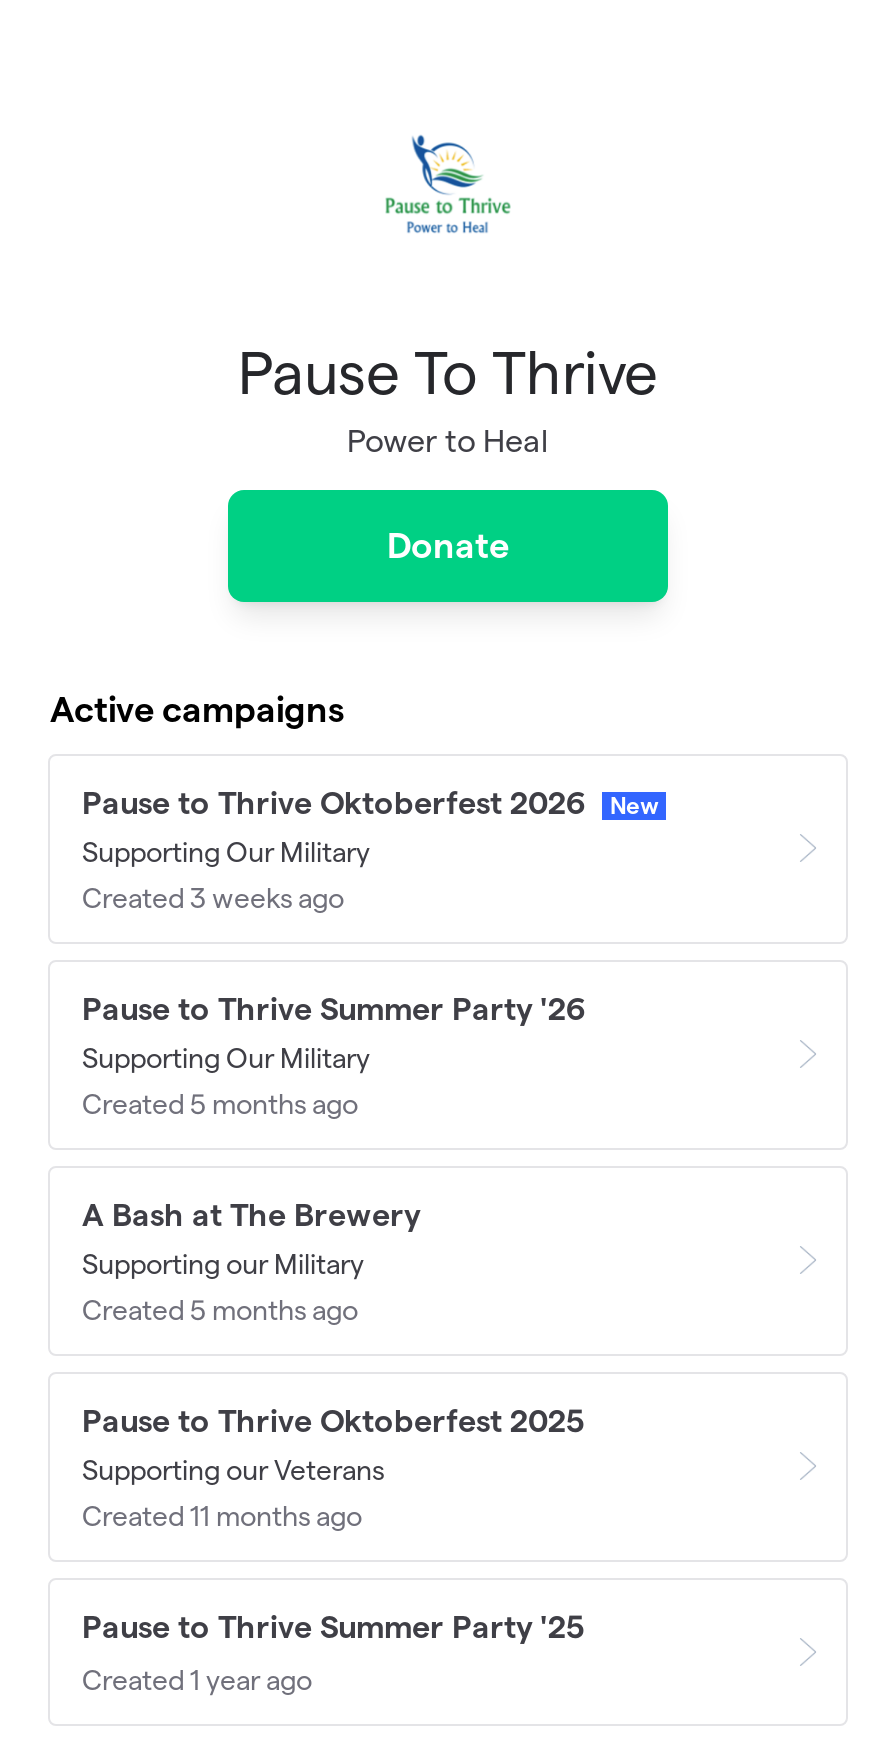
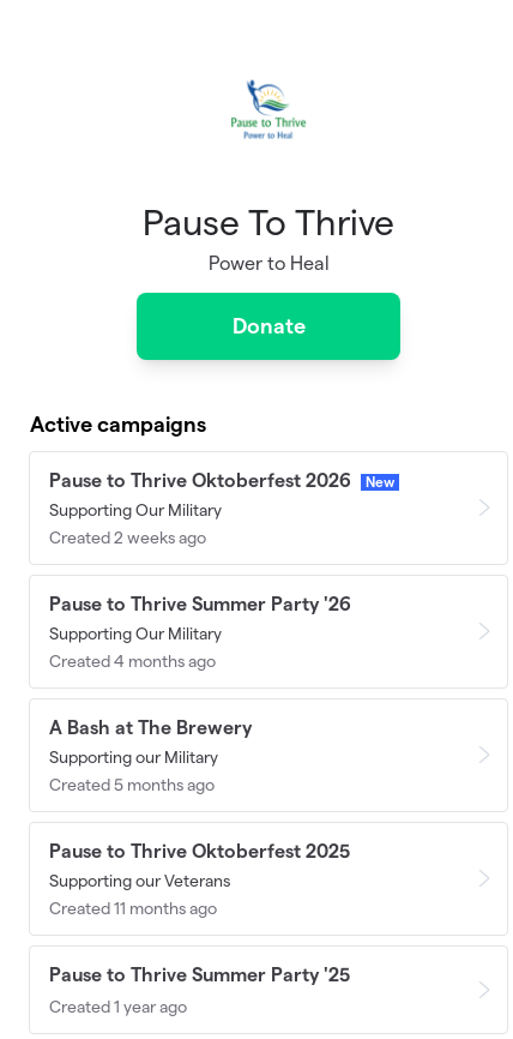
[82,882,344,914] Created 3 weeks ago -> [49,528,206,547] Created 2 weeks ago
[82,1088,358,1120] Created 5 months ago -> [49,651,216,670] Created 4 months ago

